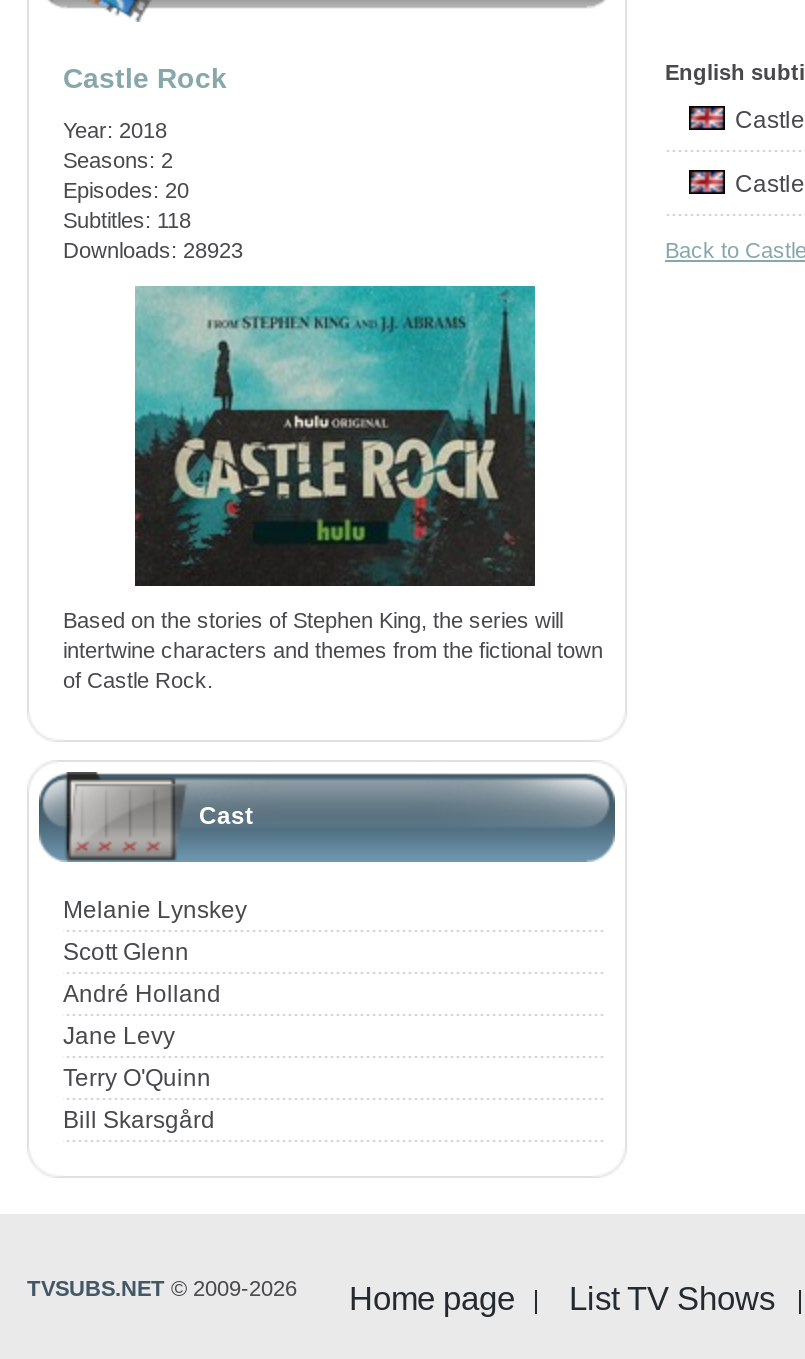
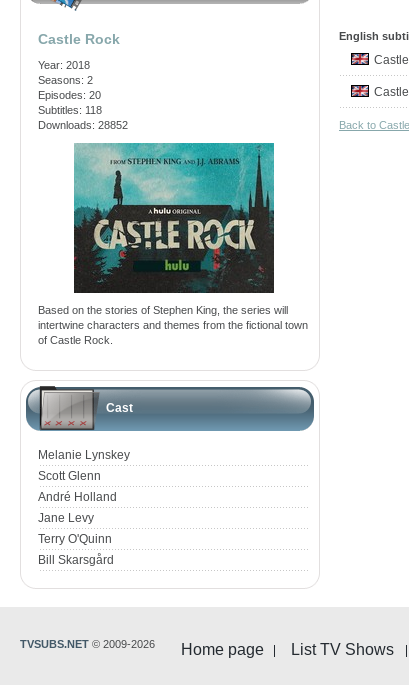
[63,238,243,262] Downloads: 28923 -> [38,119,128,131] Downloads: 28852

